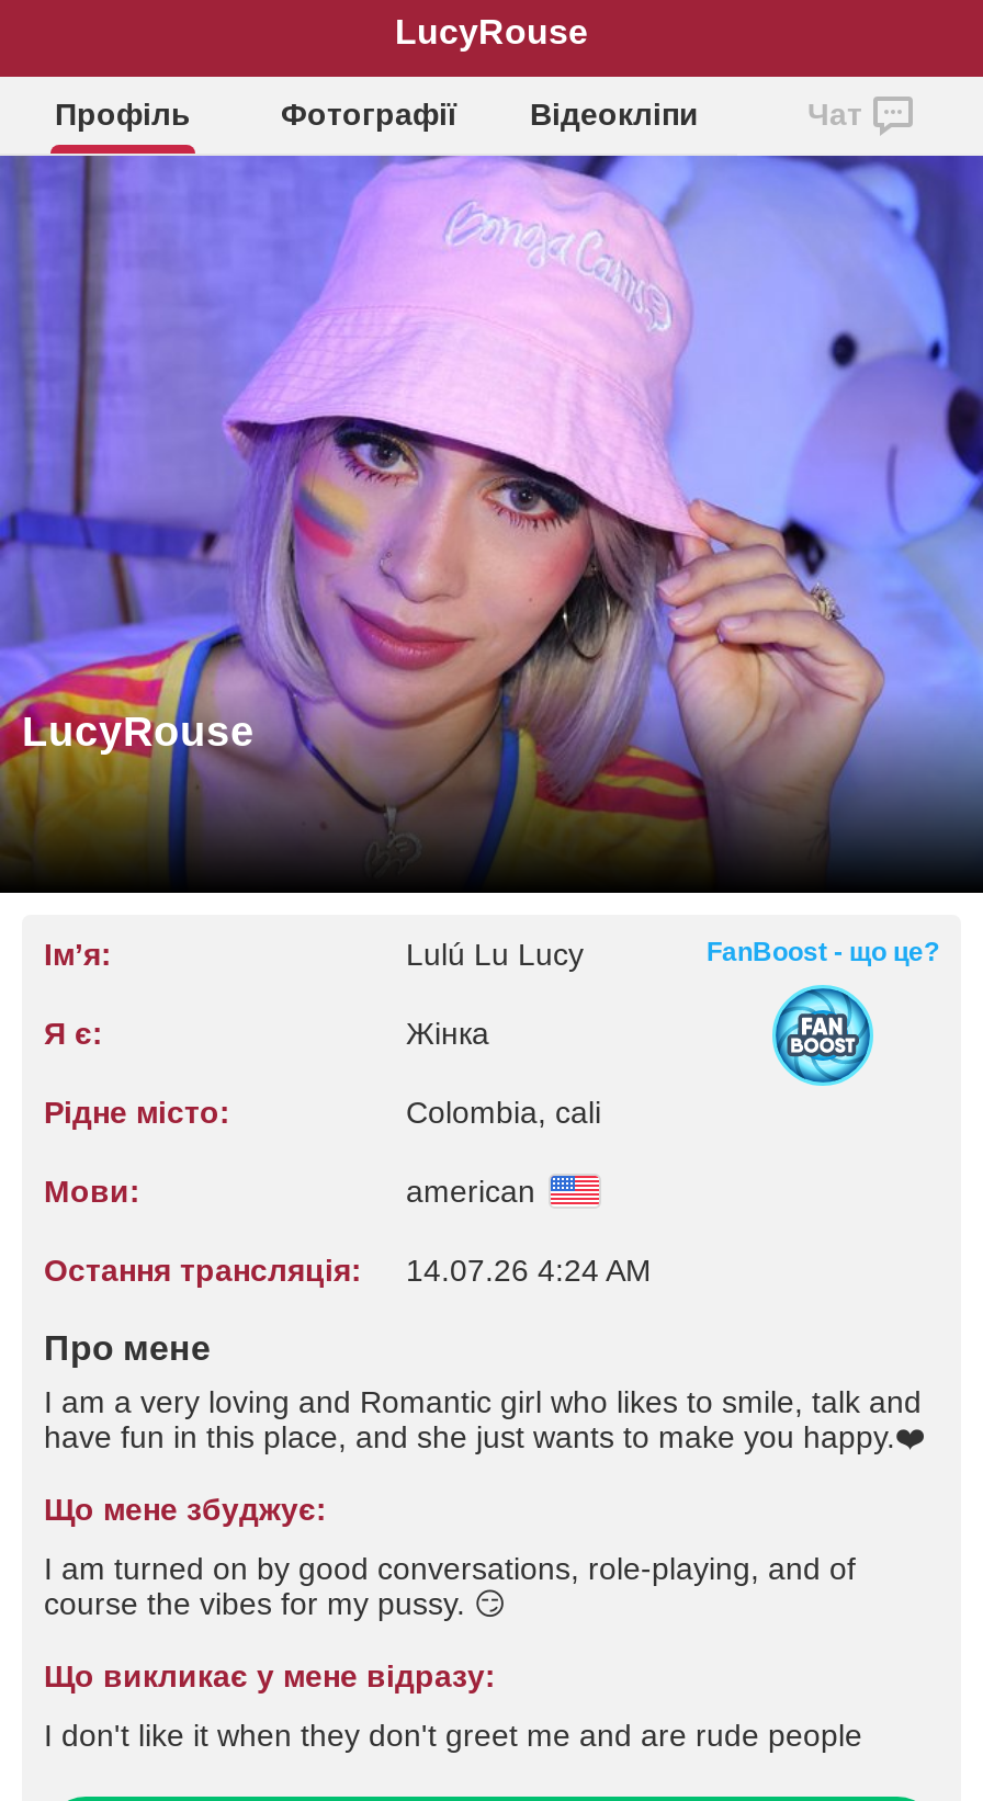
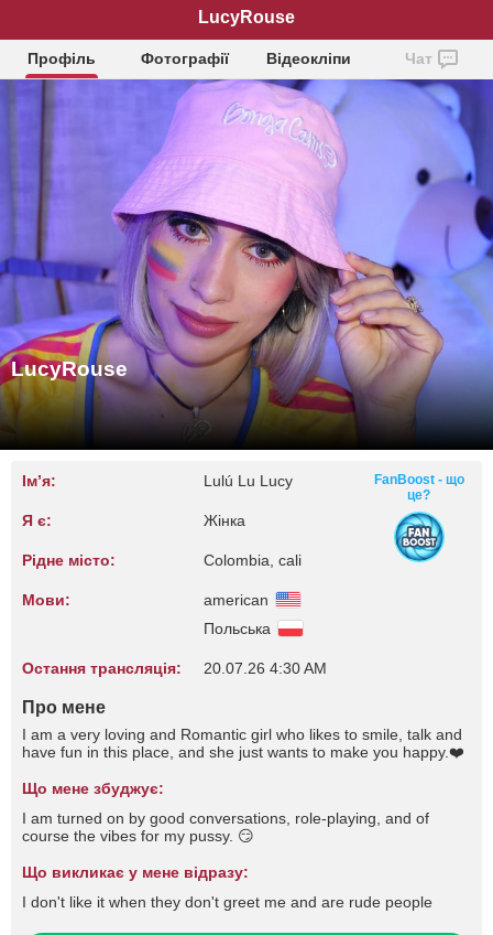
[770,1005,886,1117] [image] -> [387,509,446,563] [image]
none -> [204,620,271,637] Польська
[44,1253,652,1288] Остання трансляція: 14.07.26 4:24 AM -> [22,659,327,677] Остання трансляція: 20.07.26 4:30 AM

